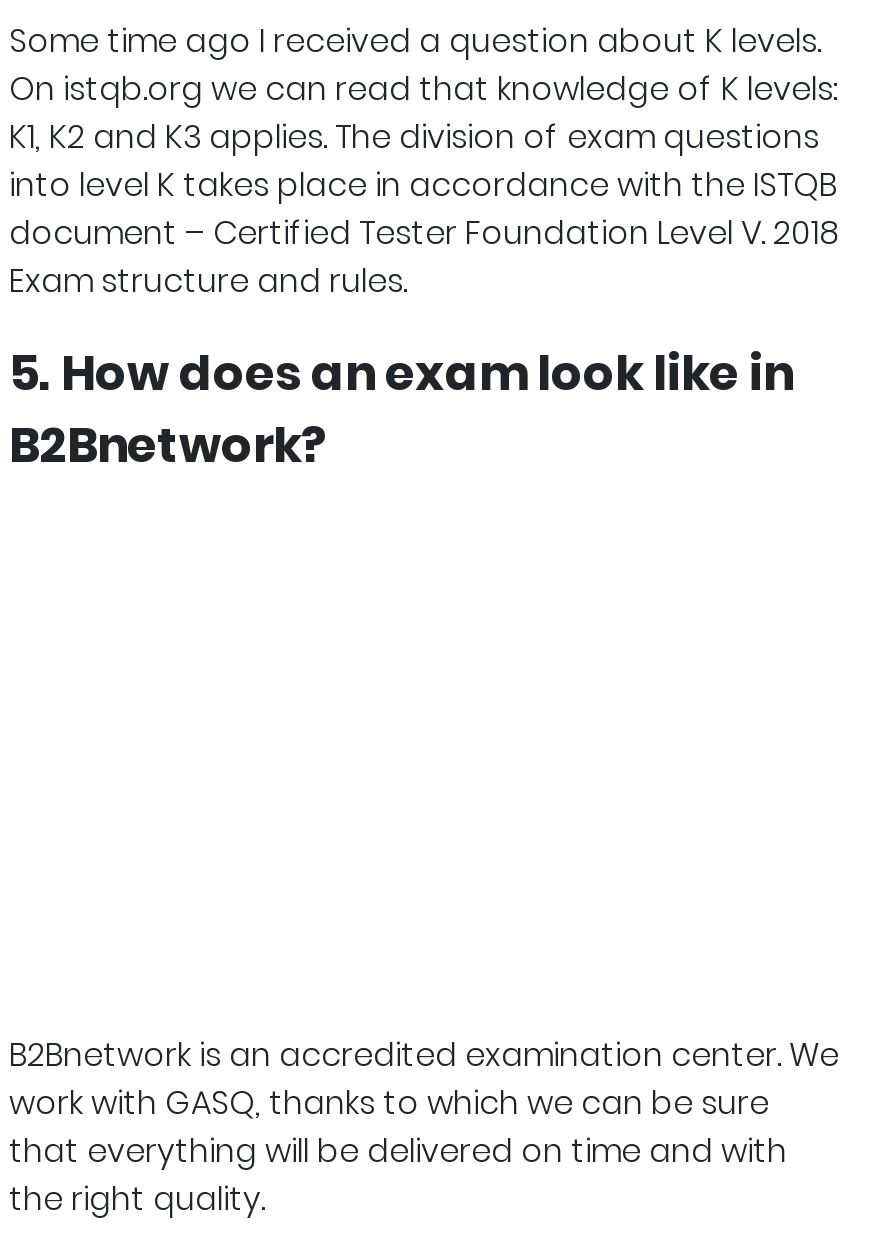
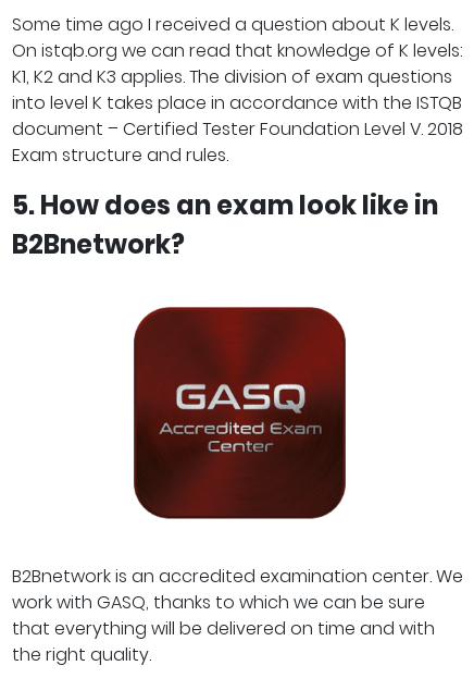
none -> [133,306,347,520] [image]

